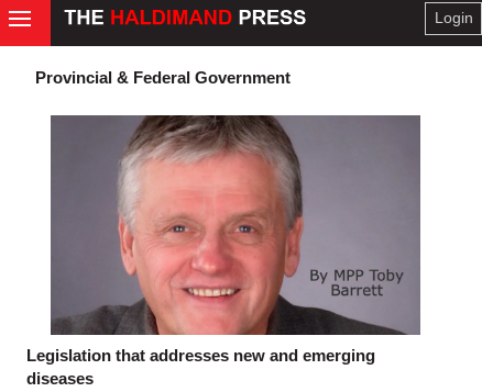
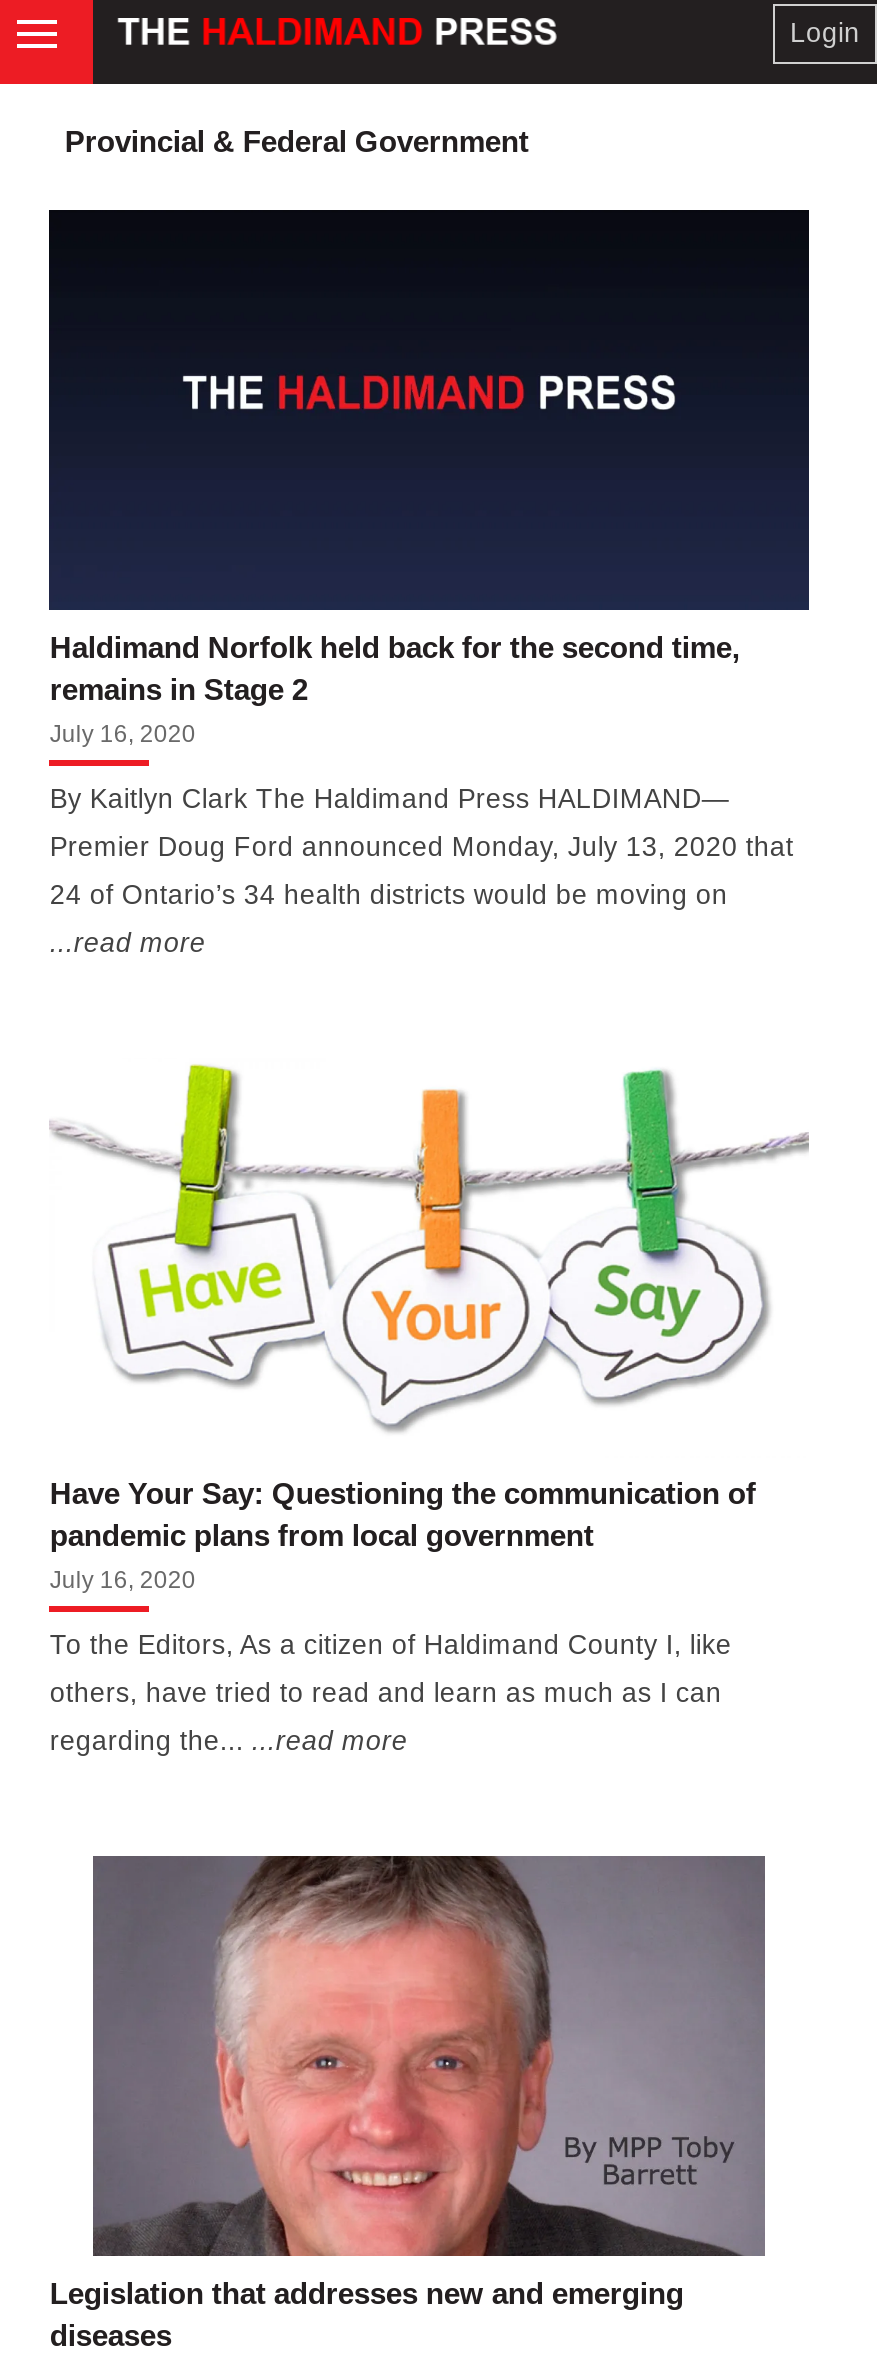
none -> [47,208,811,957] [image] | Haldimand Norfolk held back for the second time, | remains in Stage 2 | July 16, 2020 | By Kaitlyn Clark The Haldimand Press HALDIMAND— | Premier Doug Ford announced Monday, July 13, 2020 that | 24 of Ontario’s 34 health districts would be moving on | ...read more
none -> [49,1064,809,1757] [image] | Have Your Say: Questioning the communication of | pandemic plans from local government | July 16, 2020 | To the Editors, As a citizen of Haldimand County I, like | others, have tried to read and learn as much as I can | regarding the......read more

